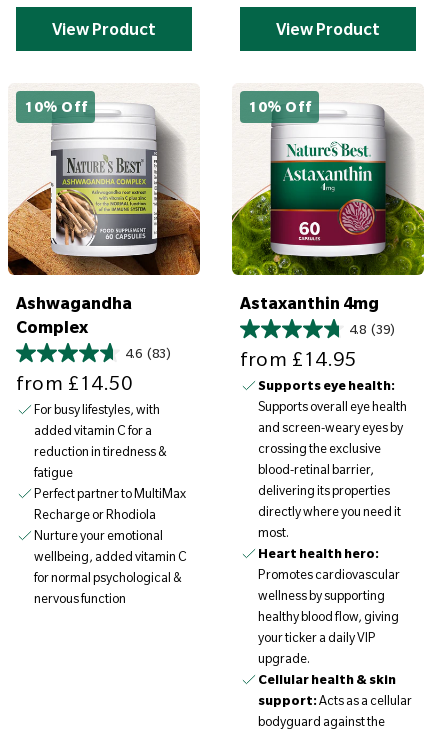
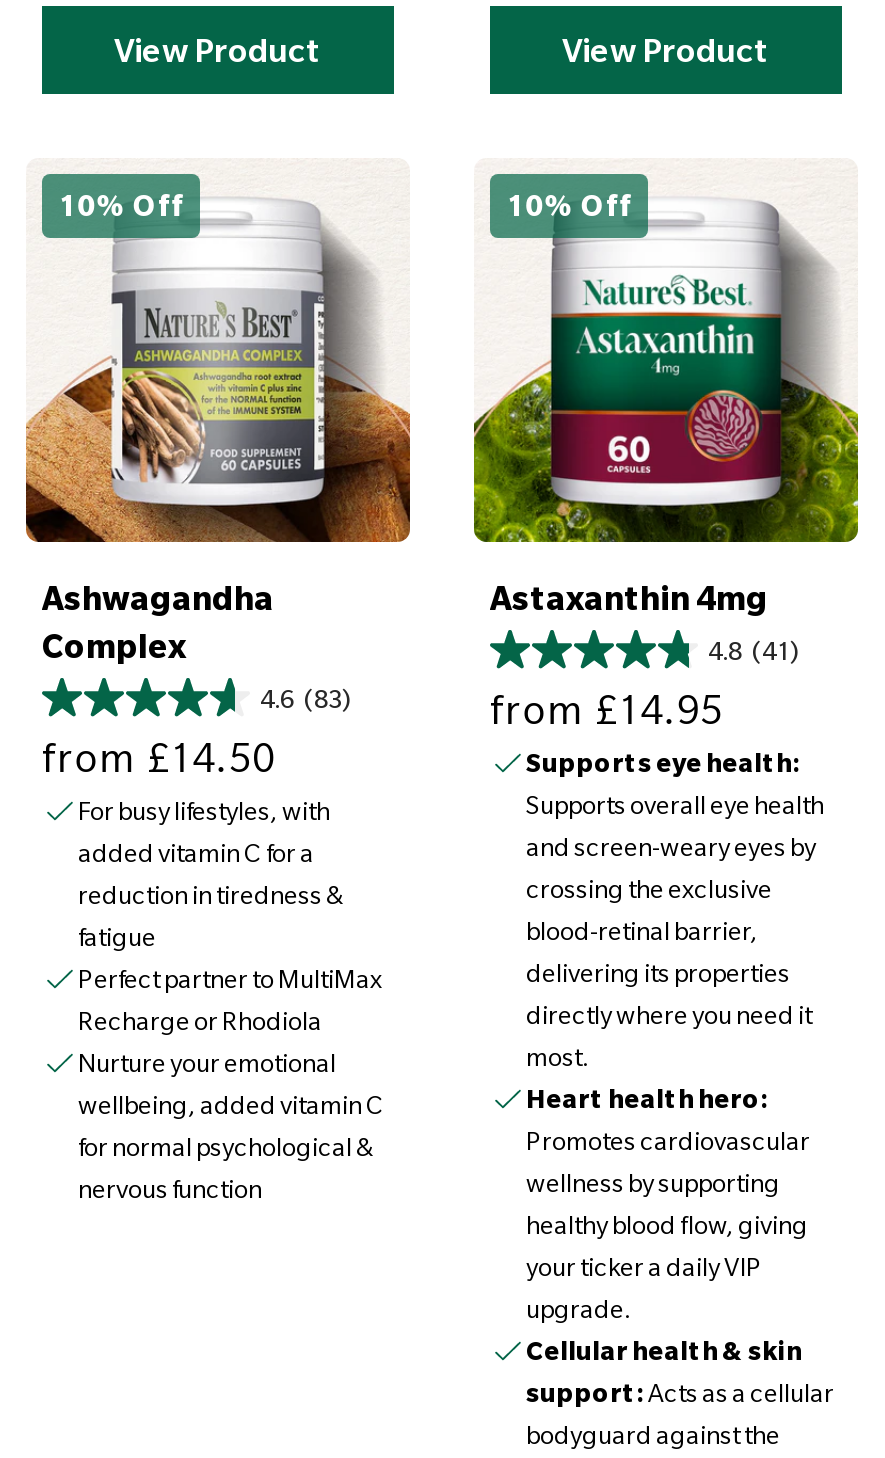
[349,321,395,337] 4.8 (39) -> [708,634,800,666] 4.8 (41)

